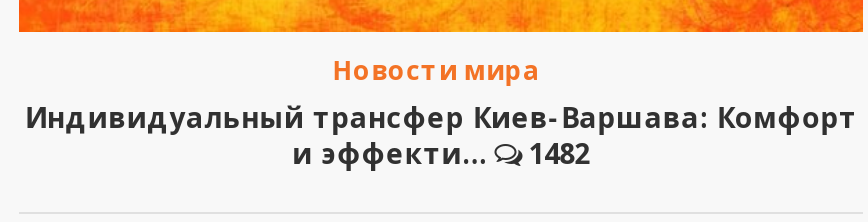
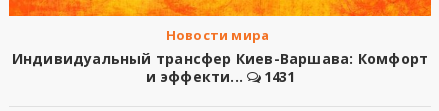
[292,134,590,172] и эффекти... 1482 -> [146,67,294,86] и эффекти... 1431

